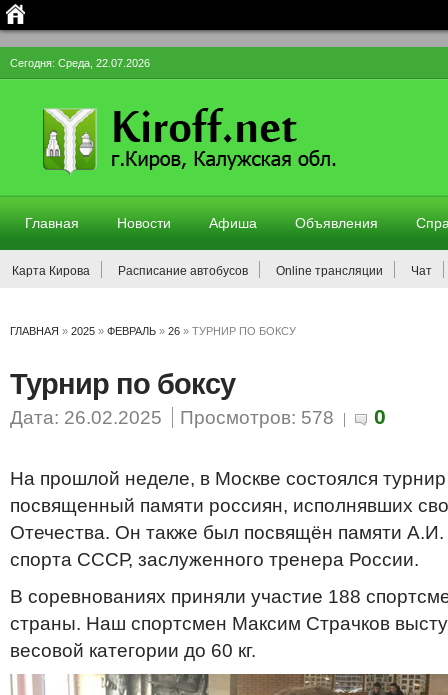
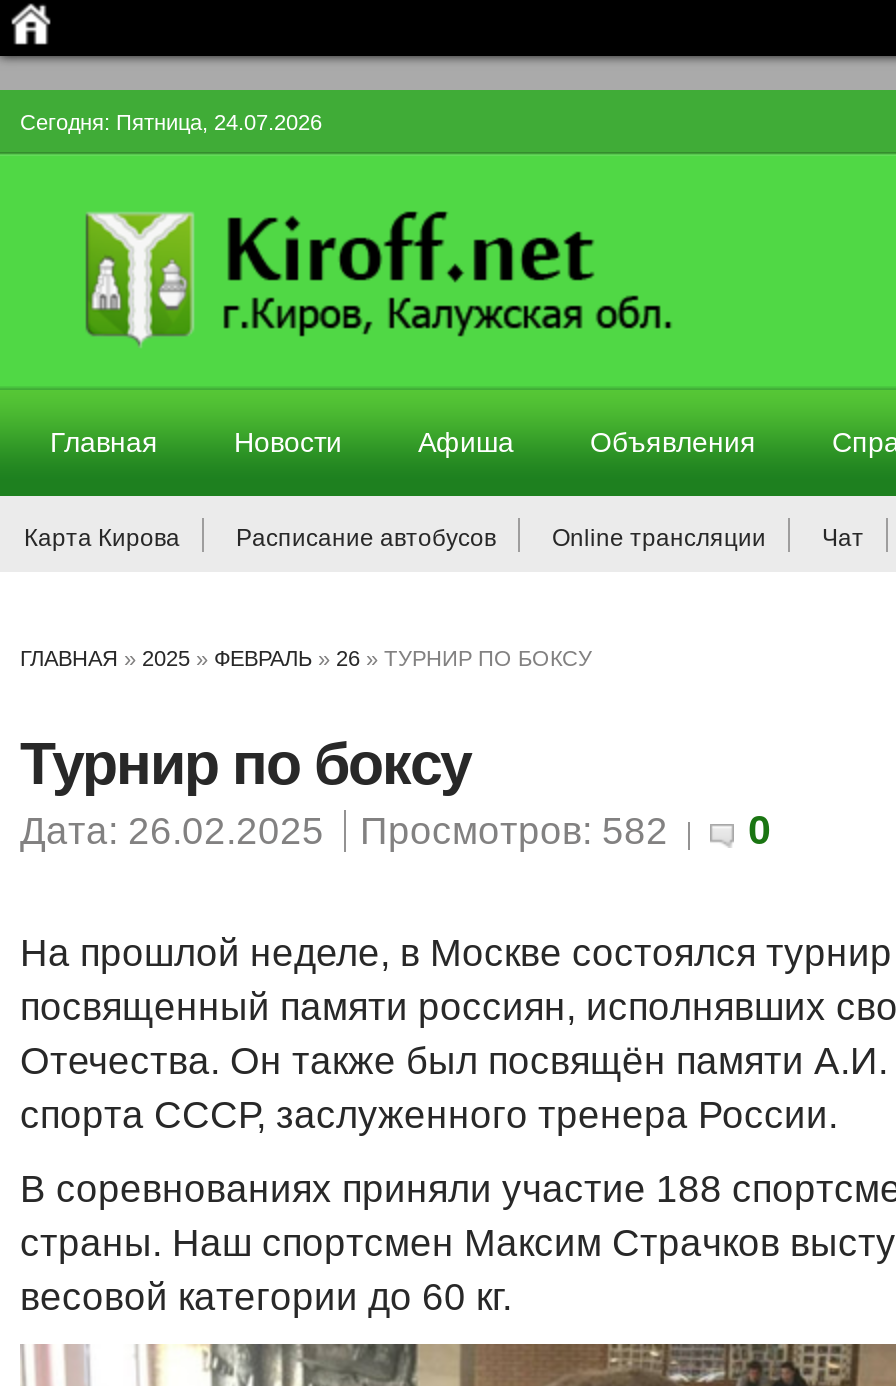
[10,57,150,69] Сегодня: Среда, 22.07.2026 -> [20,110,322,134] Сегодня: Пятница, 24.07.2026
[10,405,386,428] Дата: 26.02.2025 Просмотров: 578 0 -> [20,806,772,852] Дата: 26.02.2025 Просмотров: 582 0

